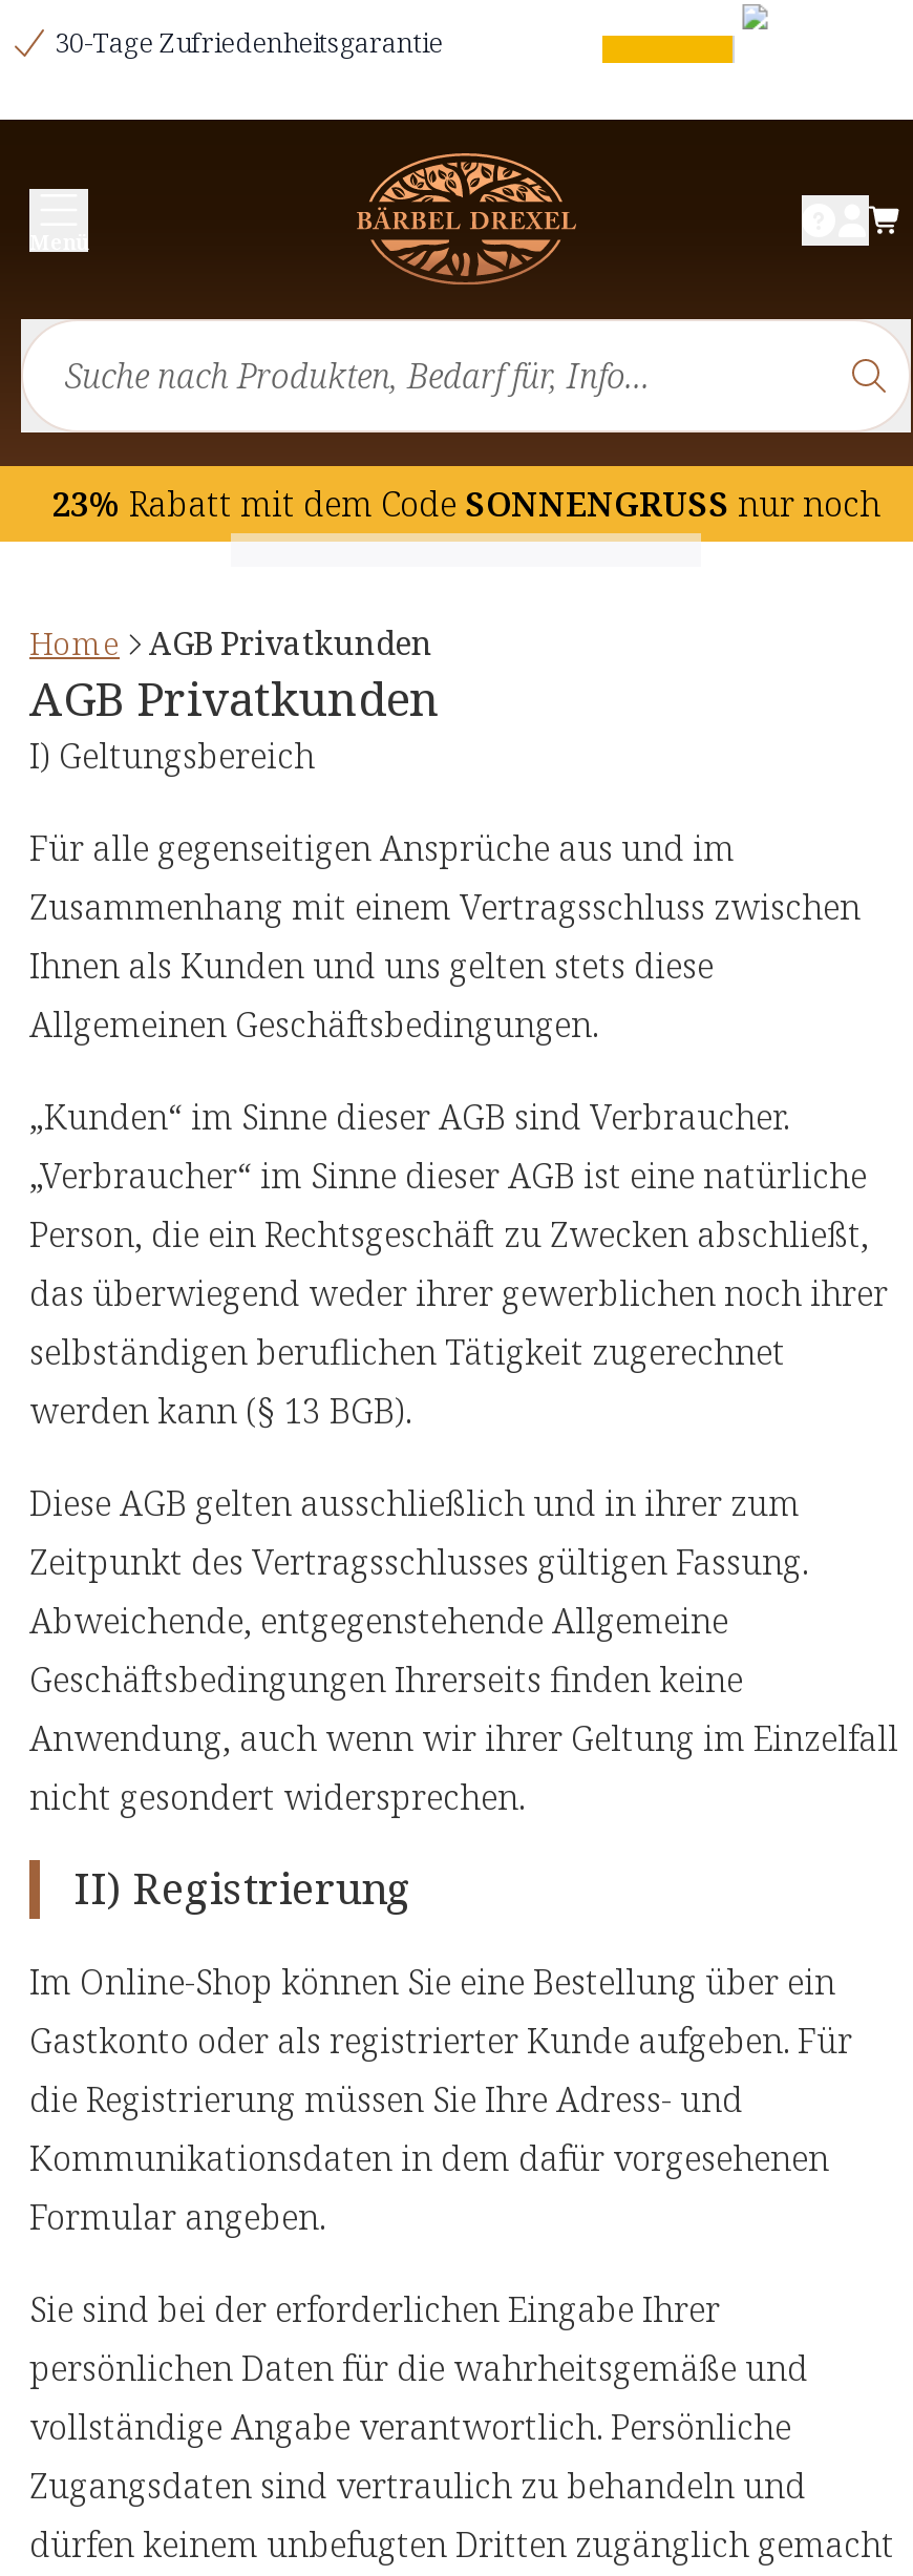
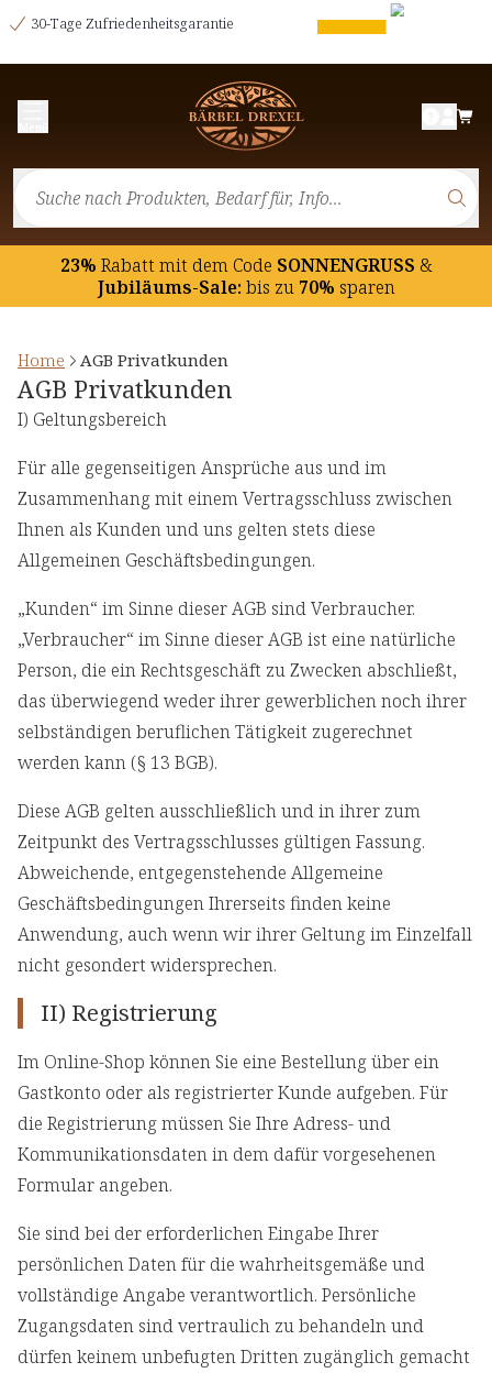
[51,481,880,528] 23% Rabatt mit dem Code SONNENGRUSS nur noch -> [60,253,432,300] 23% Rabatt mit dem Code SONNENGRUSS & | Jubiläums-Sale: bis zu 70% sparen

